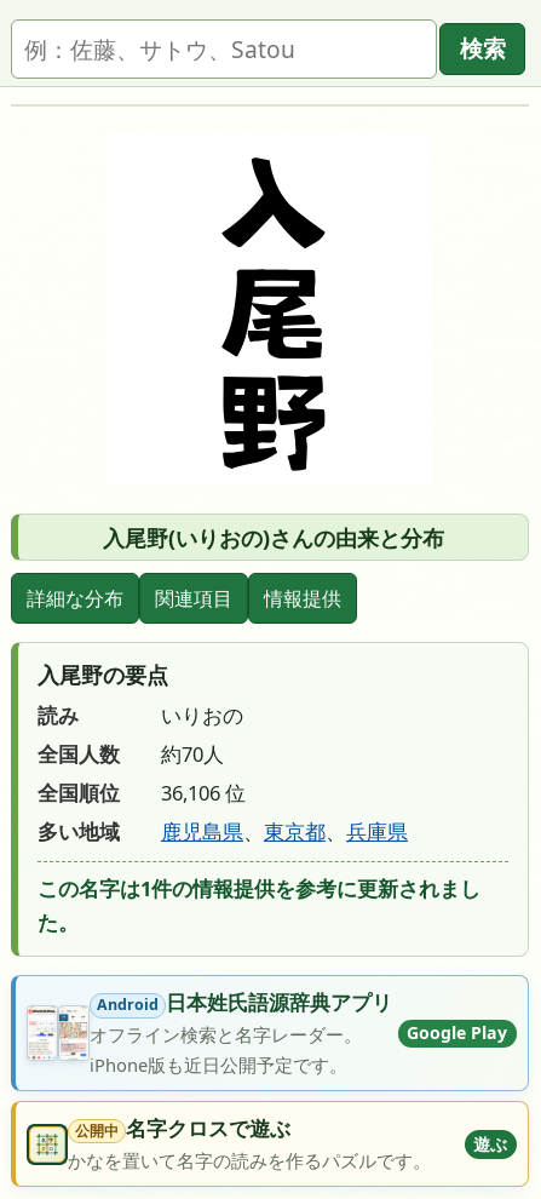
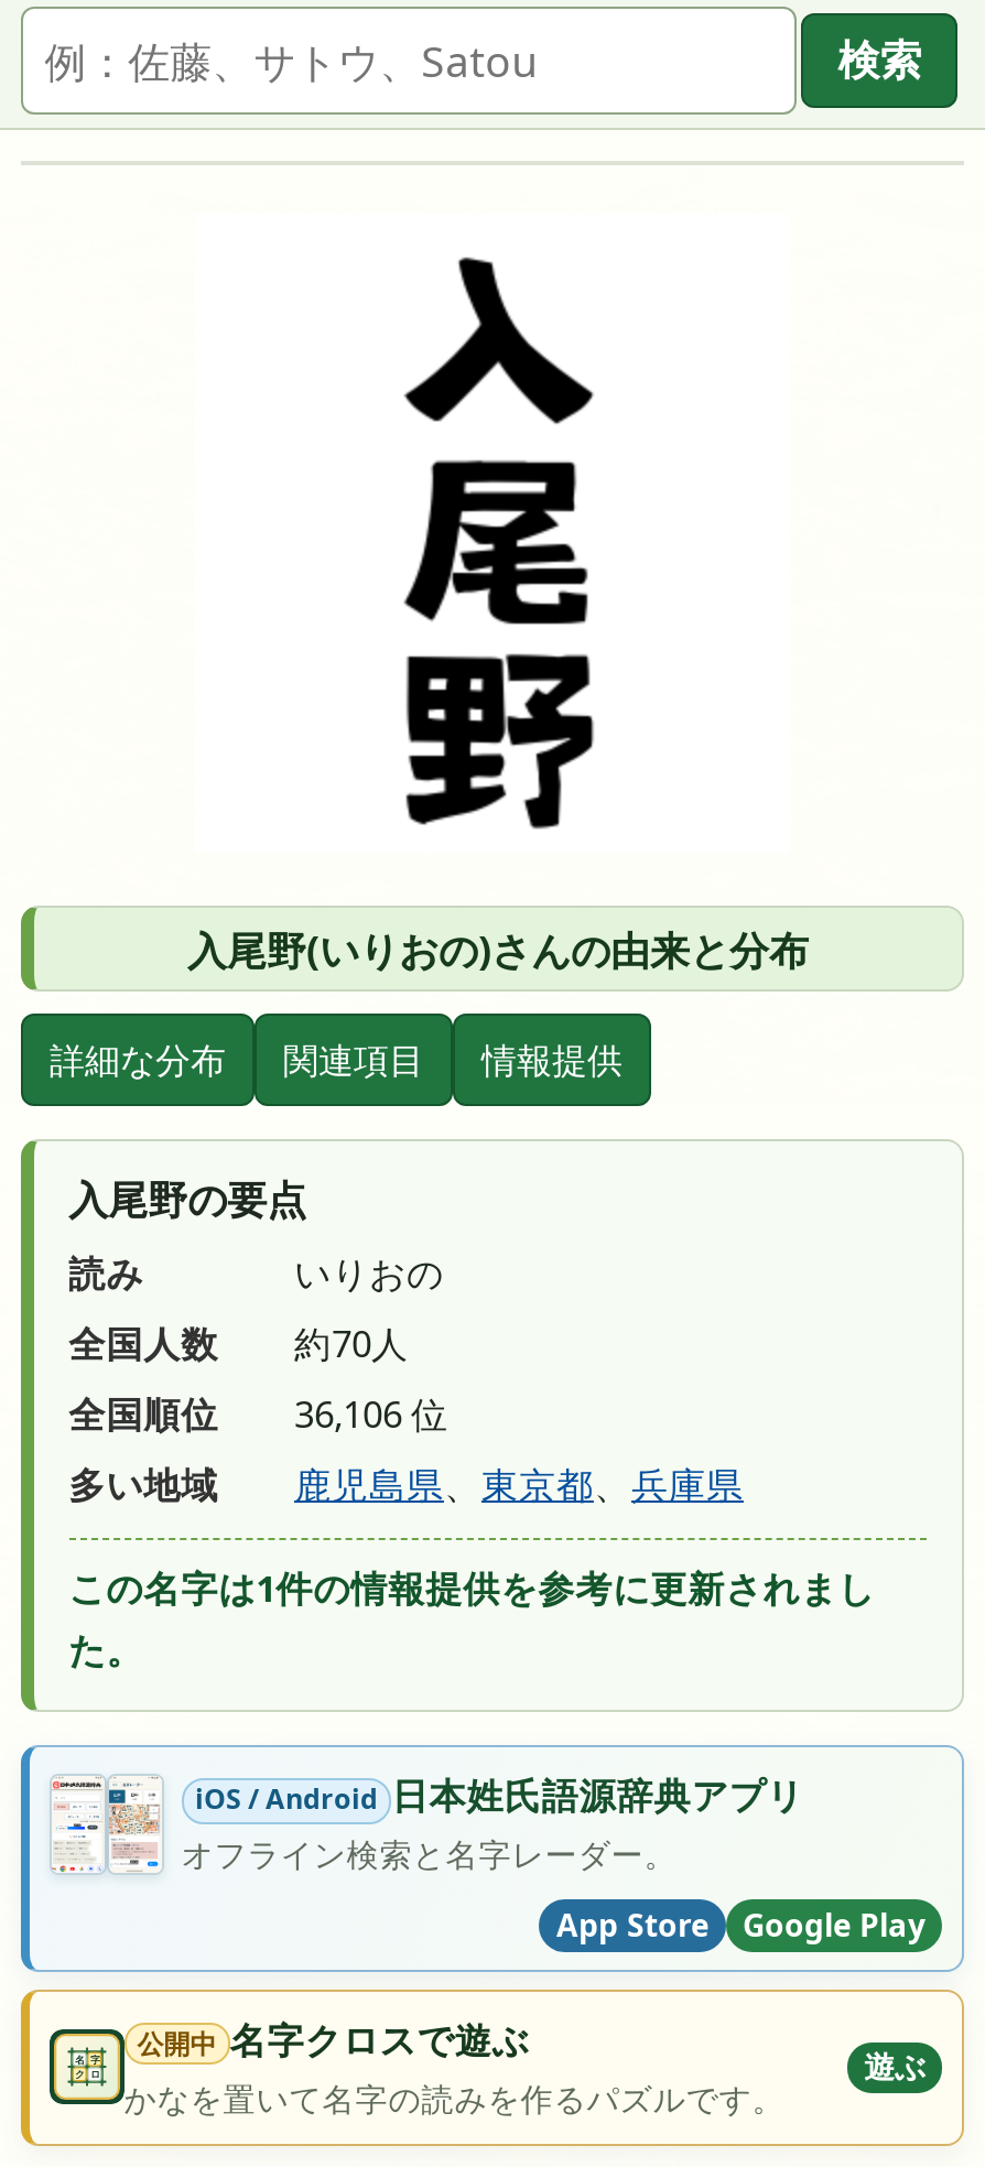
[28,989,392,1060] [image] | Android 日本姓氏語源辞典アプリ -> [50,1770,804,1873] [image] | iOS / Android 日本姓氏語源辞典アプリ
moved [407,1021,508,1044] -> [743,1904,926,1946]: Google Play
[89,1053,347,1077] iPhone版も近日公開予定です。 -> [556,1904,708,1946] App Store

